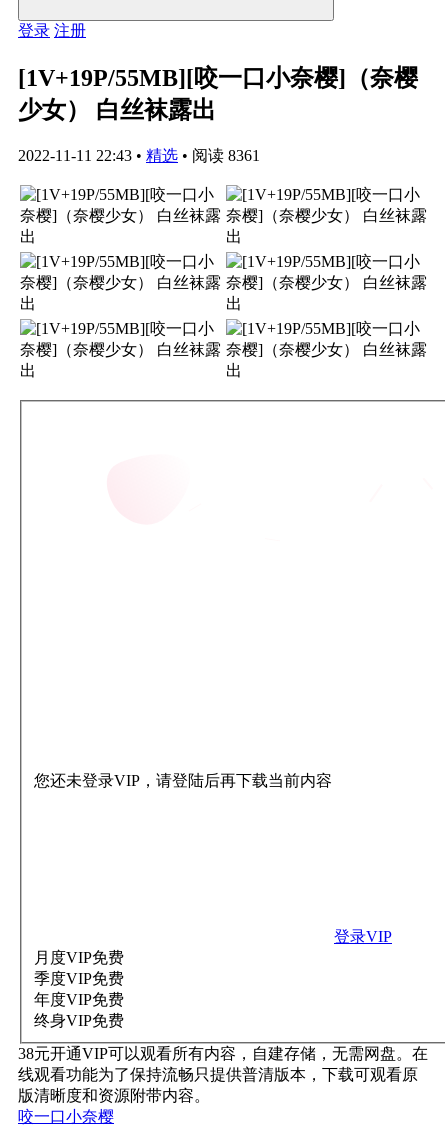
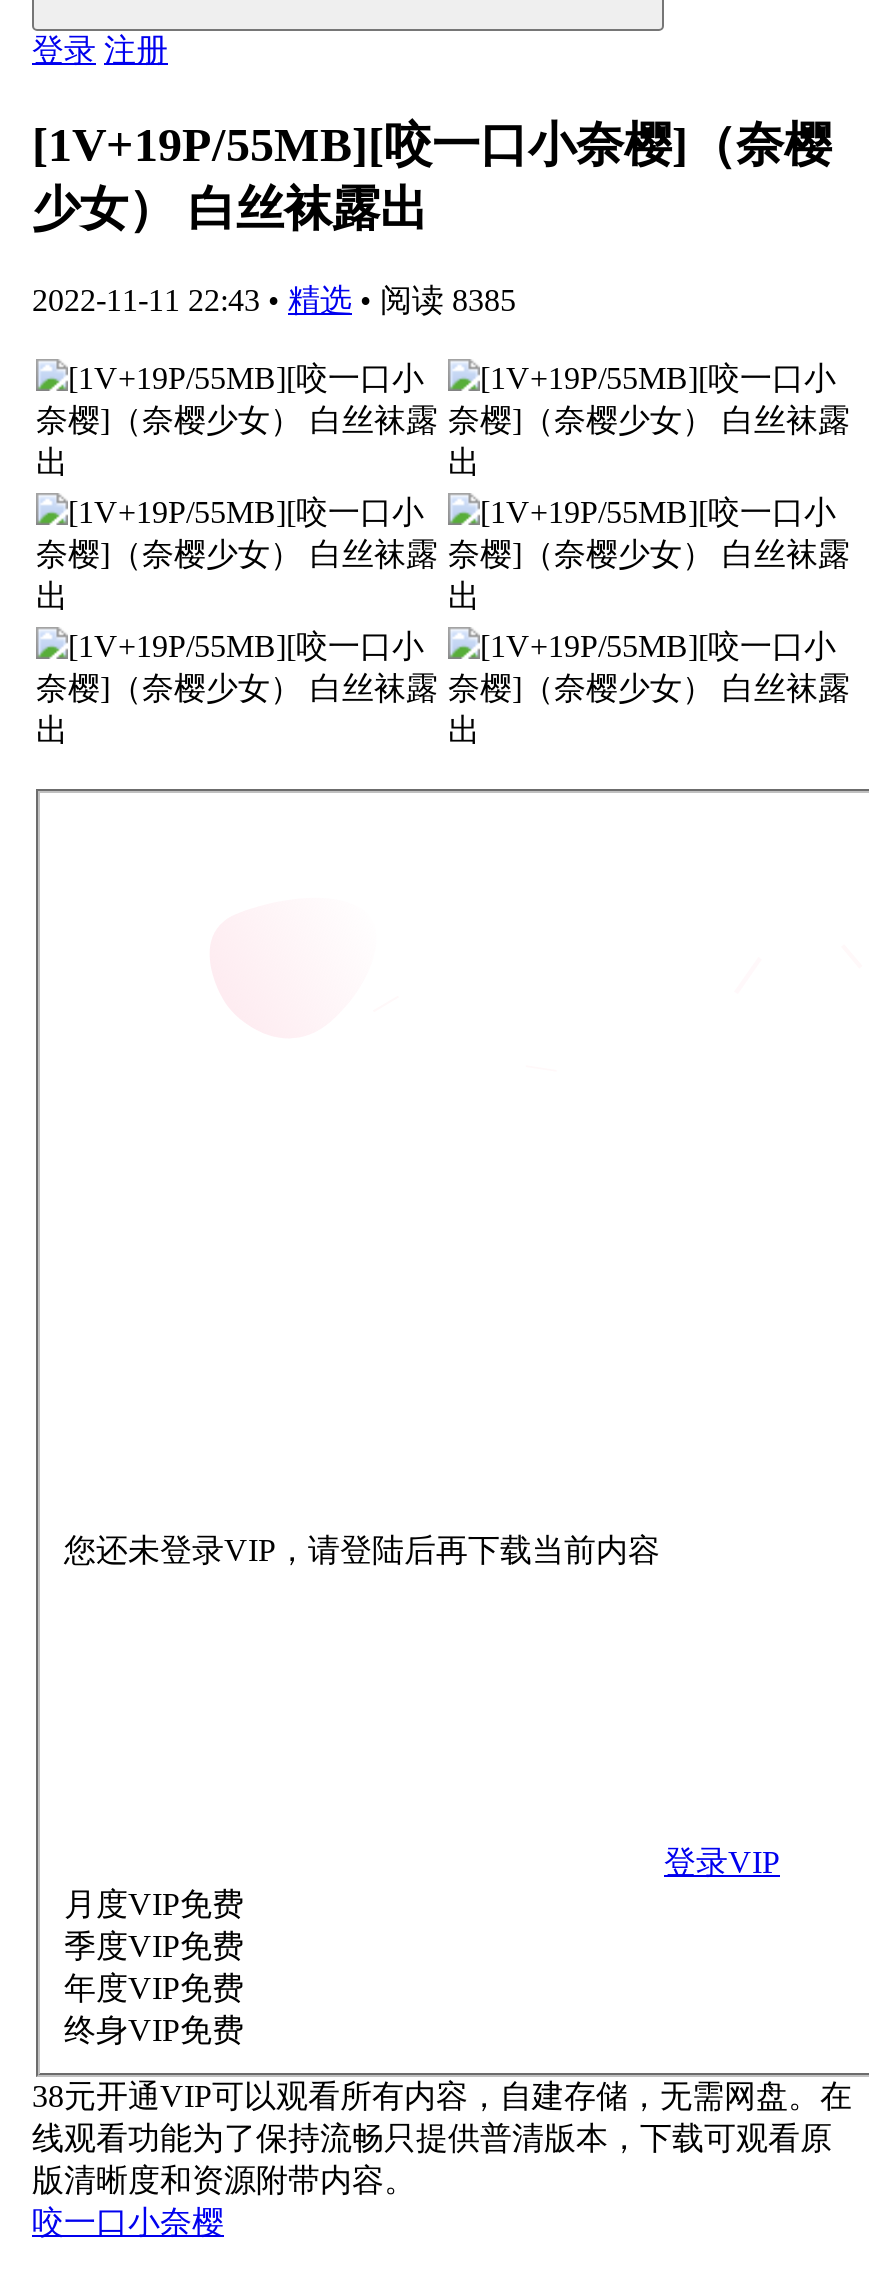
[18,147,260,164] 2022-11-11 22:43 • 精选 • 阅读 8361 -> [32,283,516,317] 2022-11-11 22:43 • 精选 • 阅读 8385

